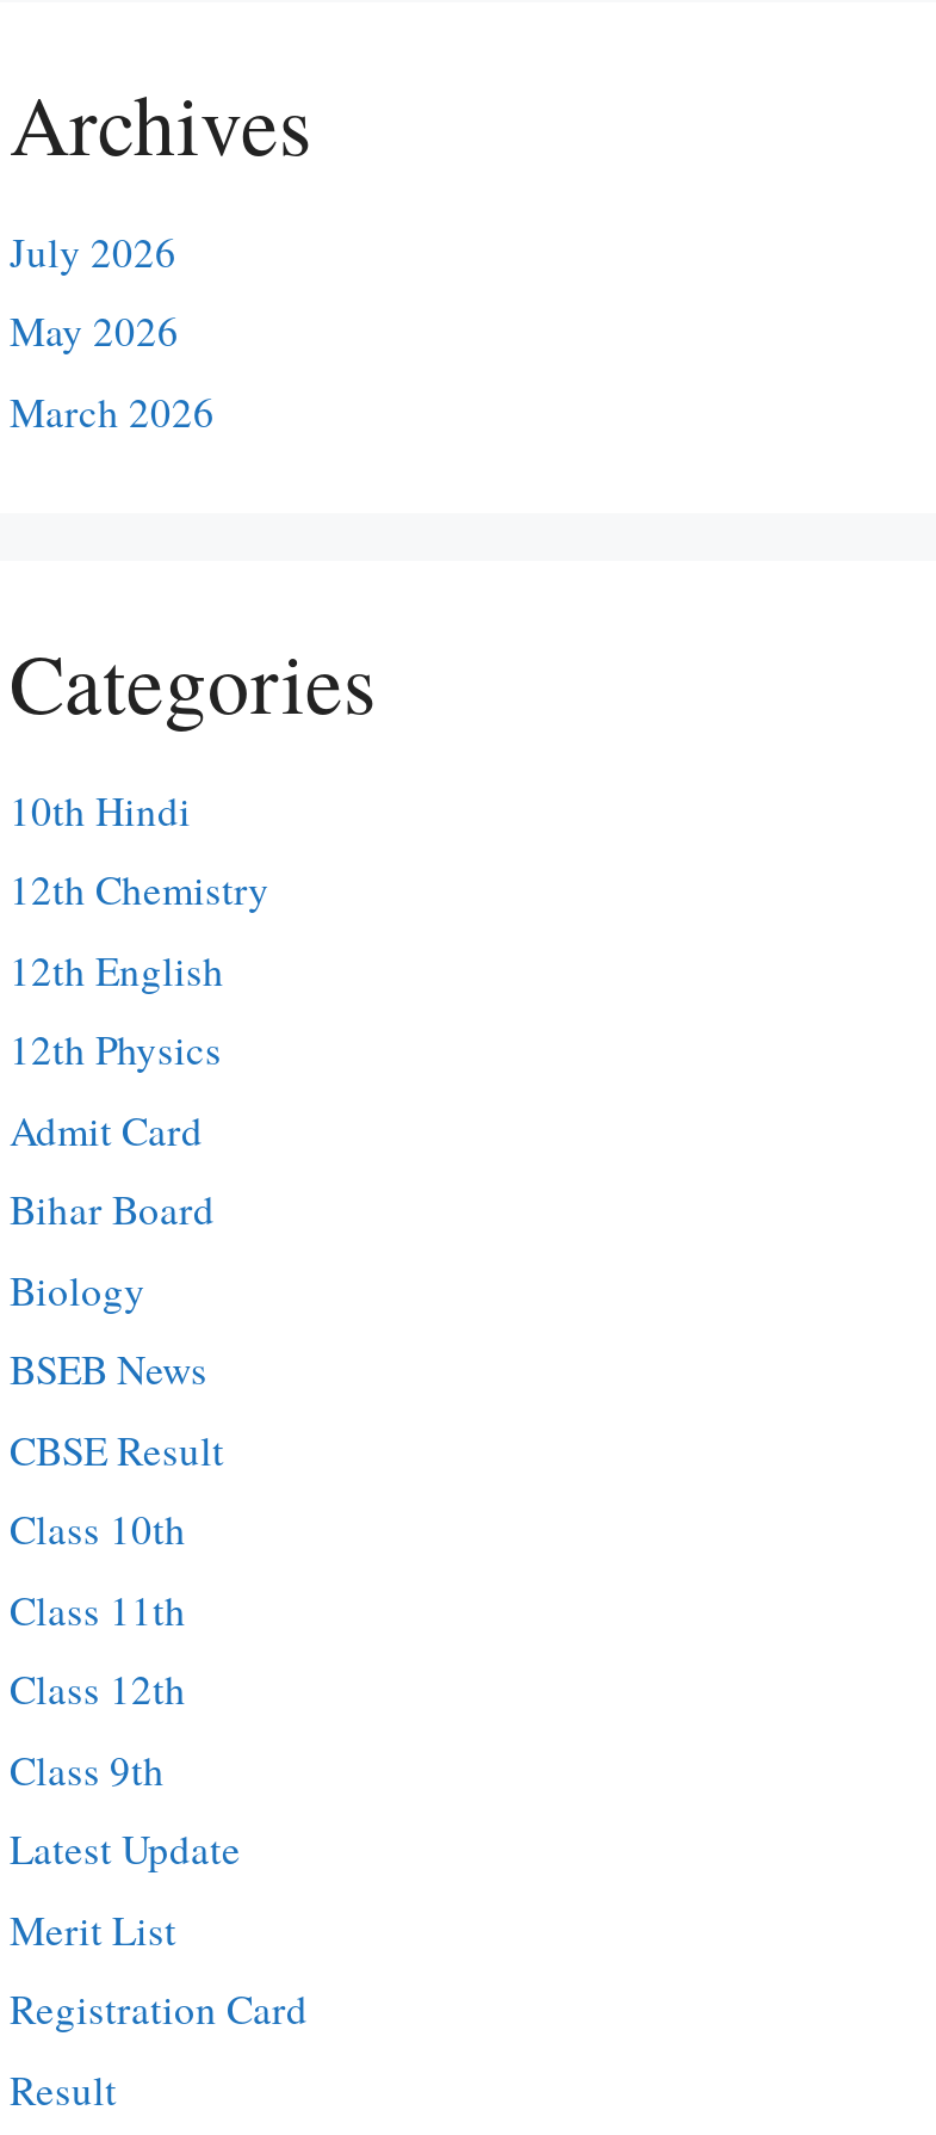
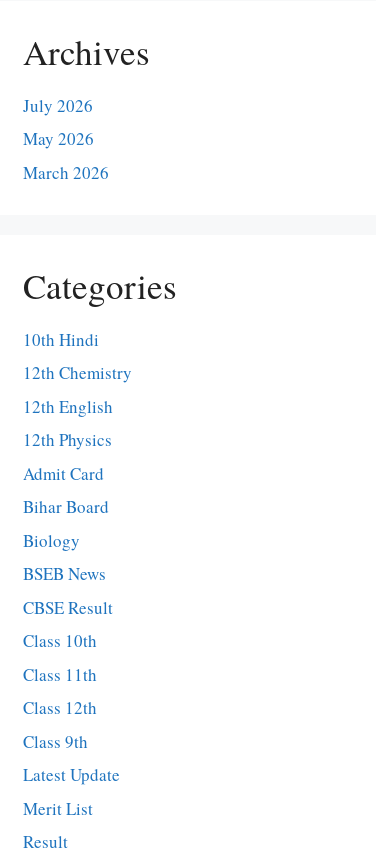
[10,1981,308,2036] Registration Card -> none

